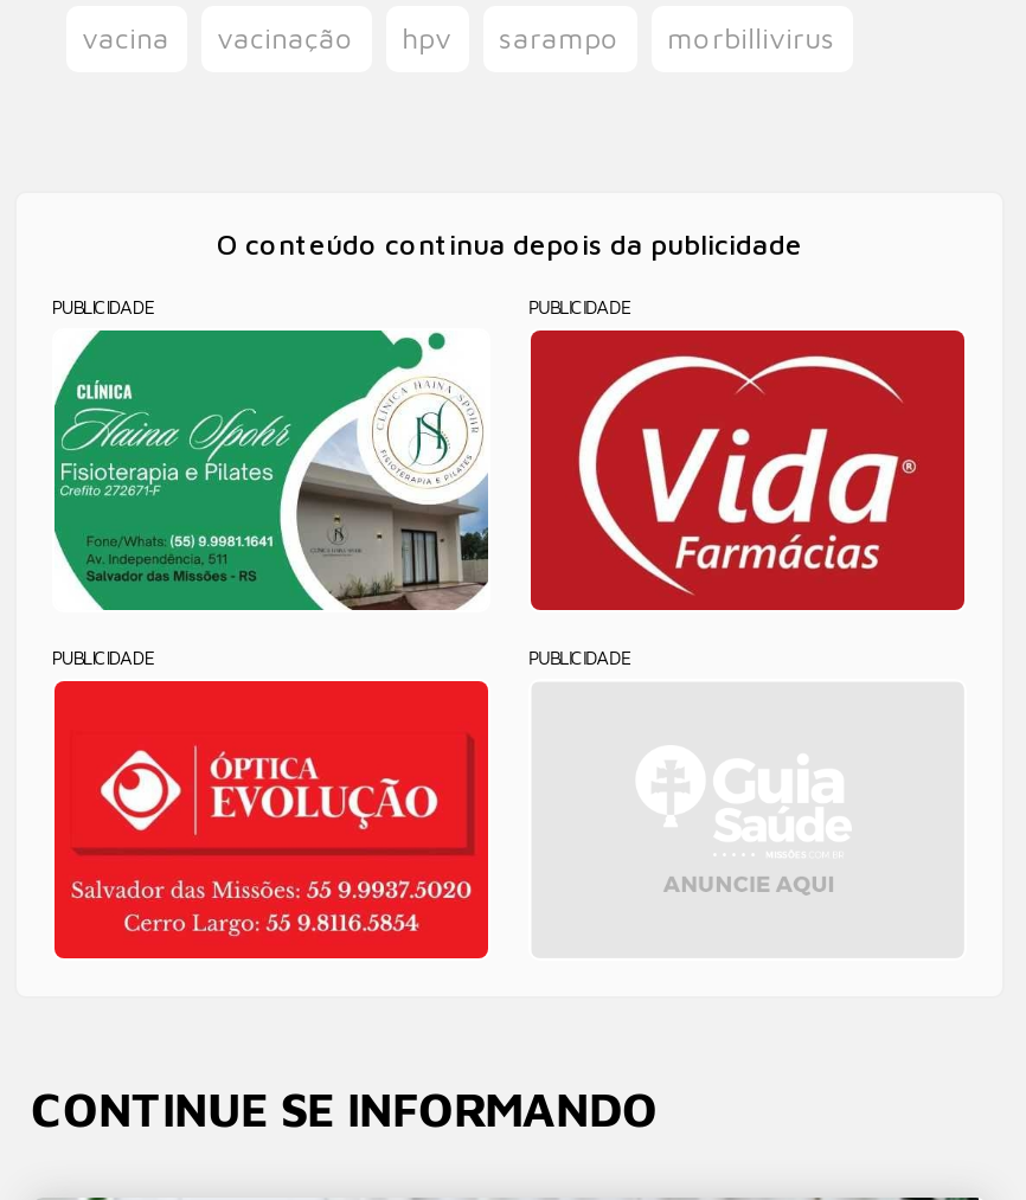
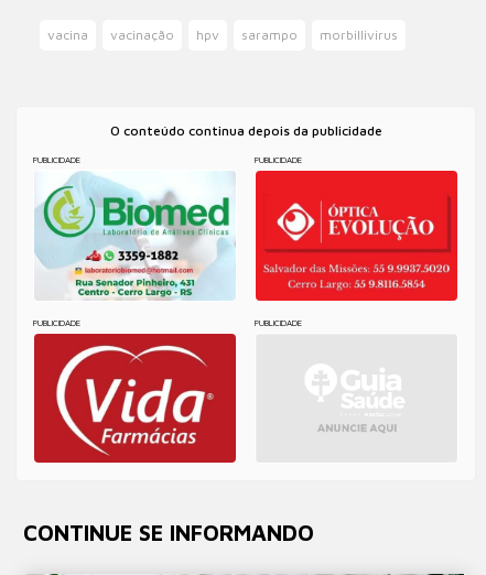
[52,328,490,612] [image] -> [34,171,236,301] [image]
moved [531,331,964,610] -> [34,334,236,463]: [image]
moved [54,681,488,958] -> [256,171,457,301]: [image]

